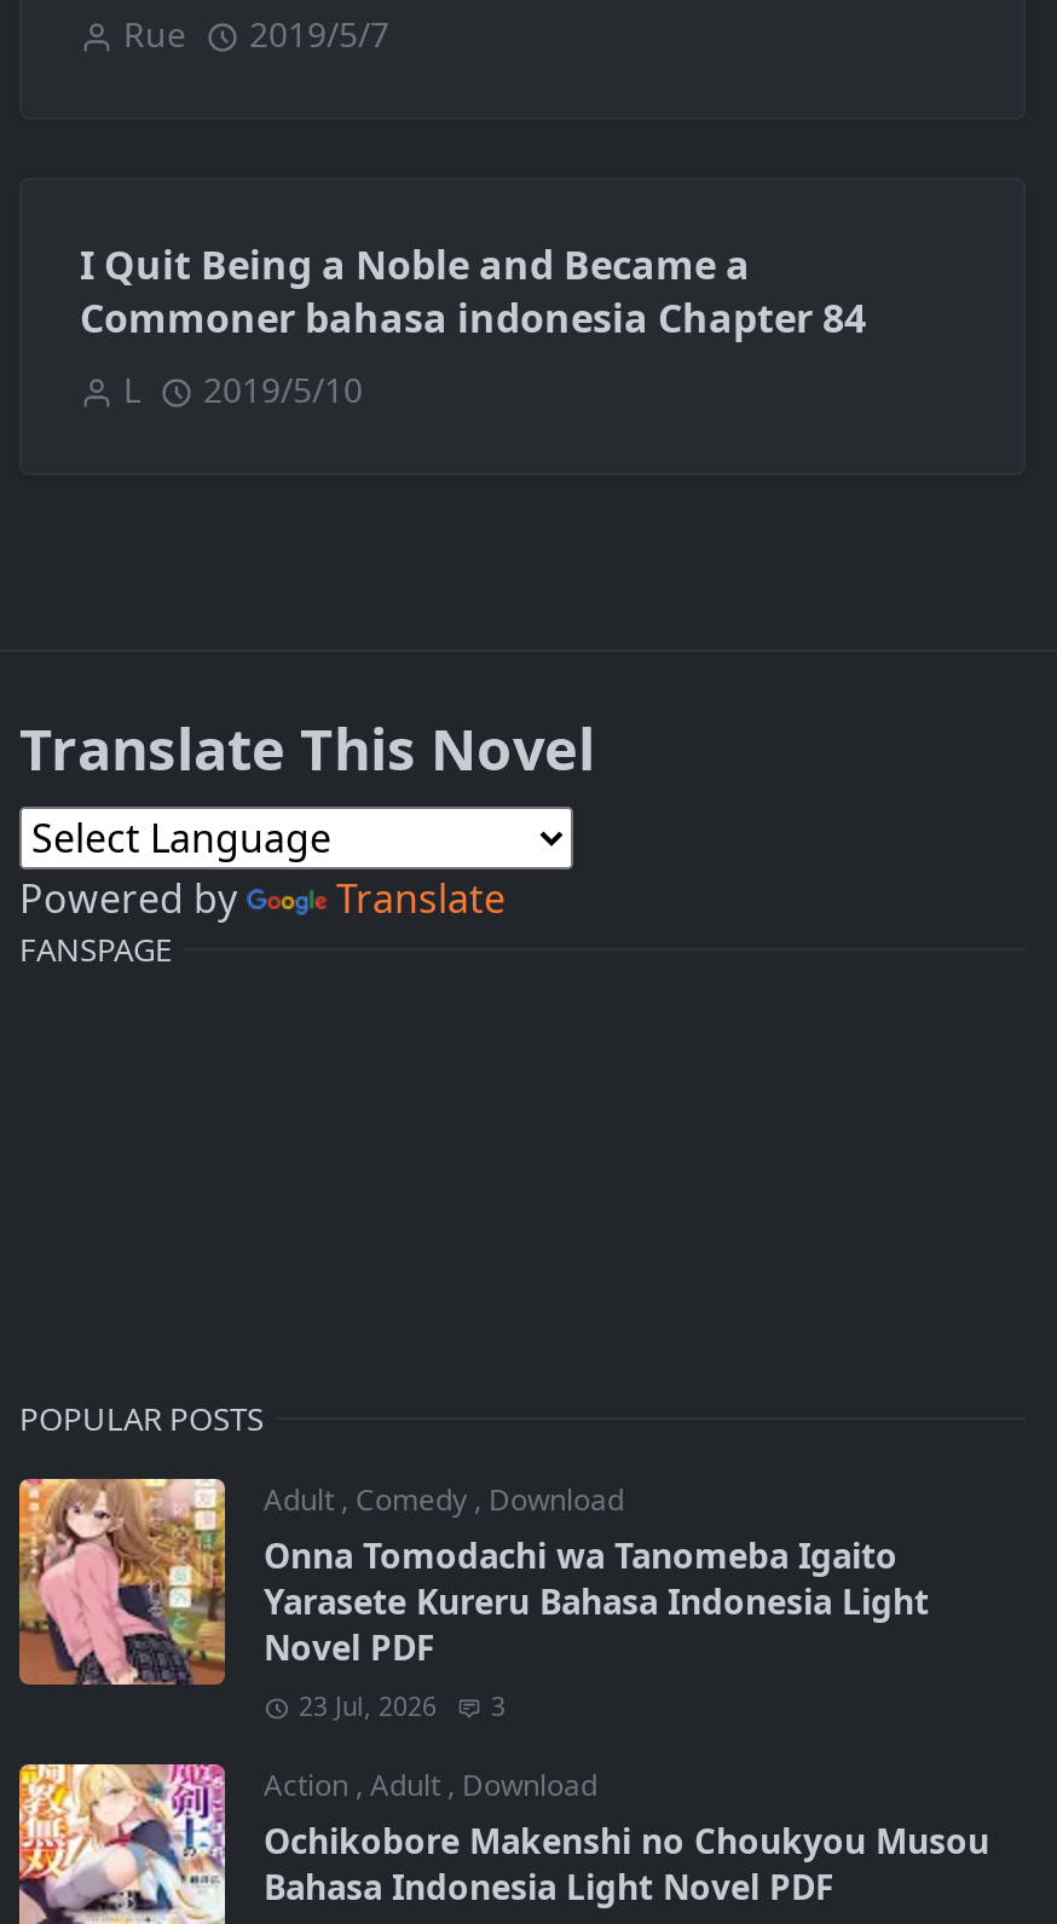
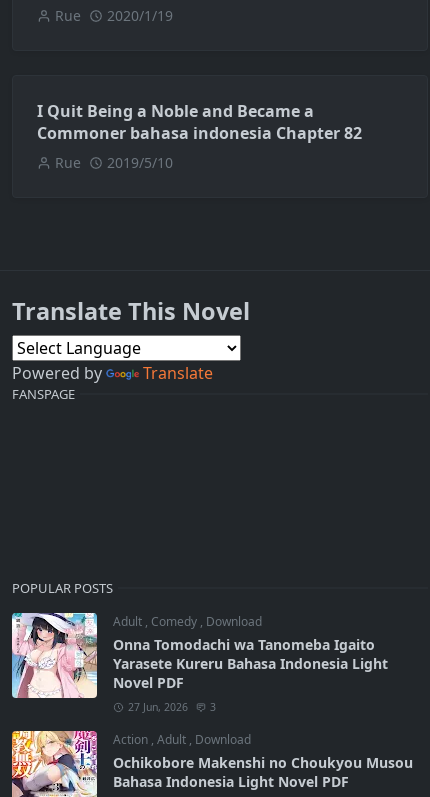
[123,12,389,58] Rue 2019/5/7 -> [55,6,173,25] Rue 2020/1/19
[80,292,866,413] Commoner bahasa indonesia Chapter 84 | L -> [37,122,362,172] Commoner bahasa indonesia Chapter 82 | Rue
[17,1477,506,1724] [image] | 23 Jul, 2026 3 -> [11,612,216,714] [image] | 27 Jun, 2026 3

